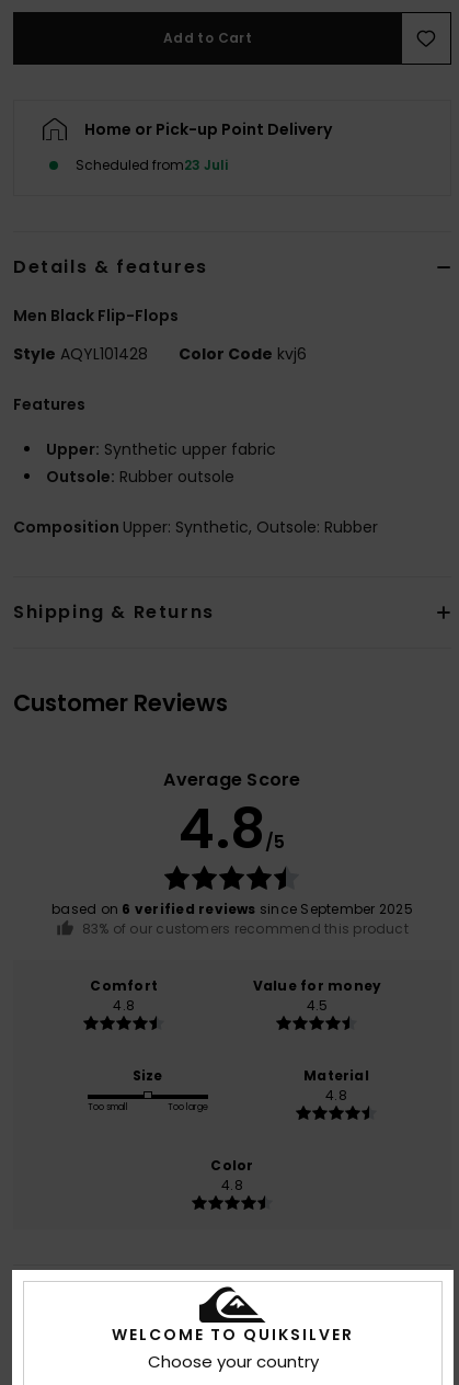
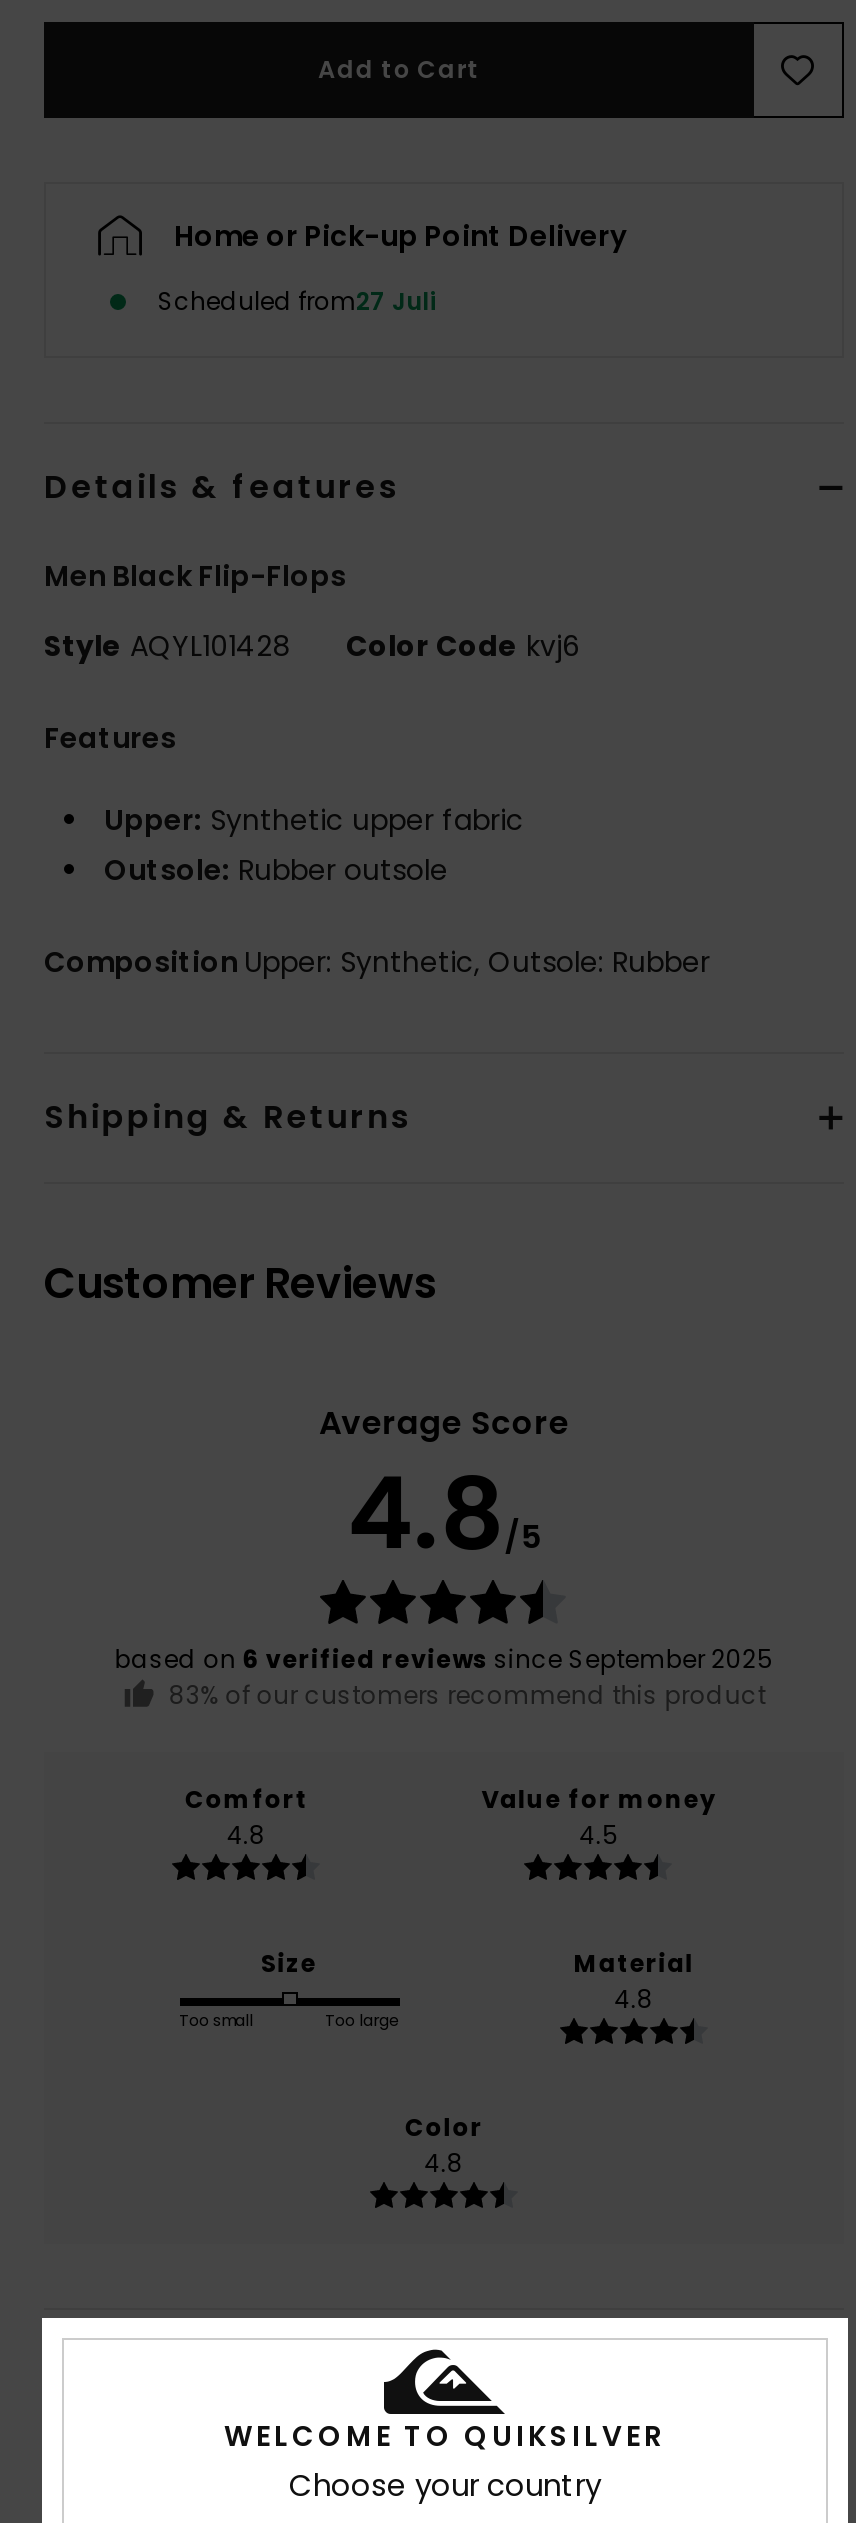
[76,156,228,174] Scheduled from23 Juli -> [158,284,436,318] Scheduled from27 Juli

